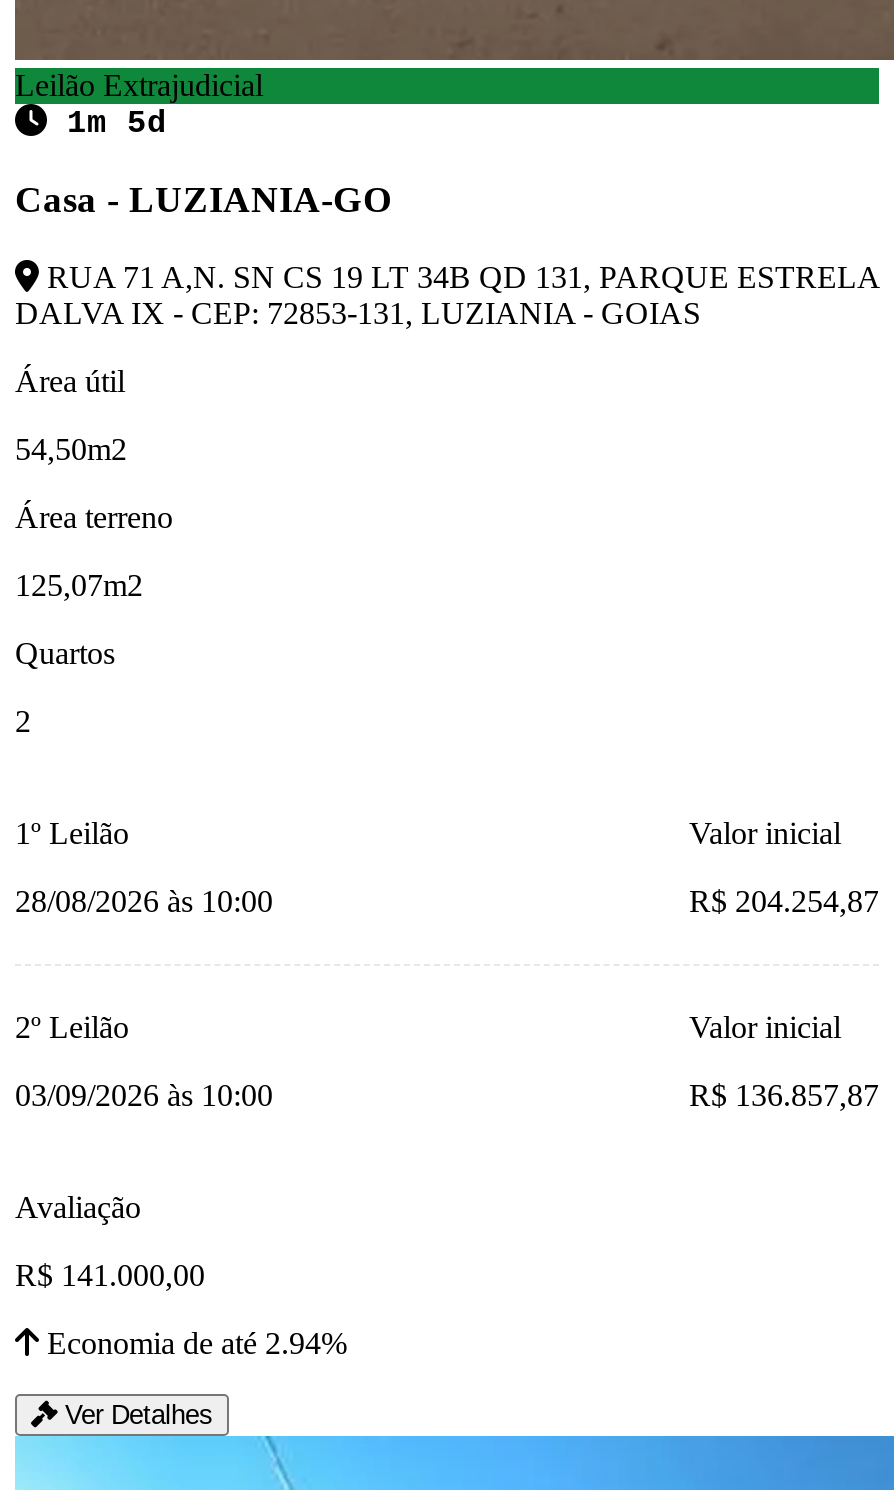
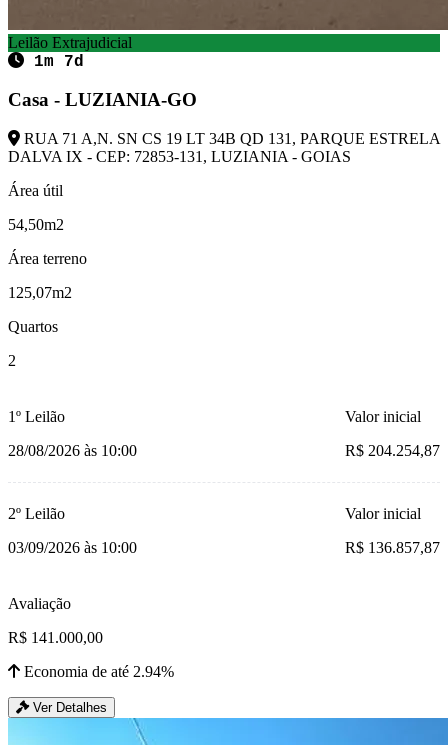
[47,105,167,141] 1m 5d -> [24,52,84,70] 1m 7d

